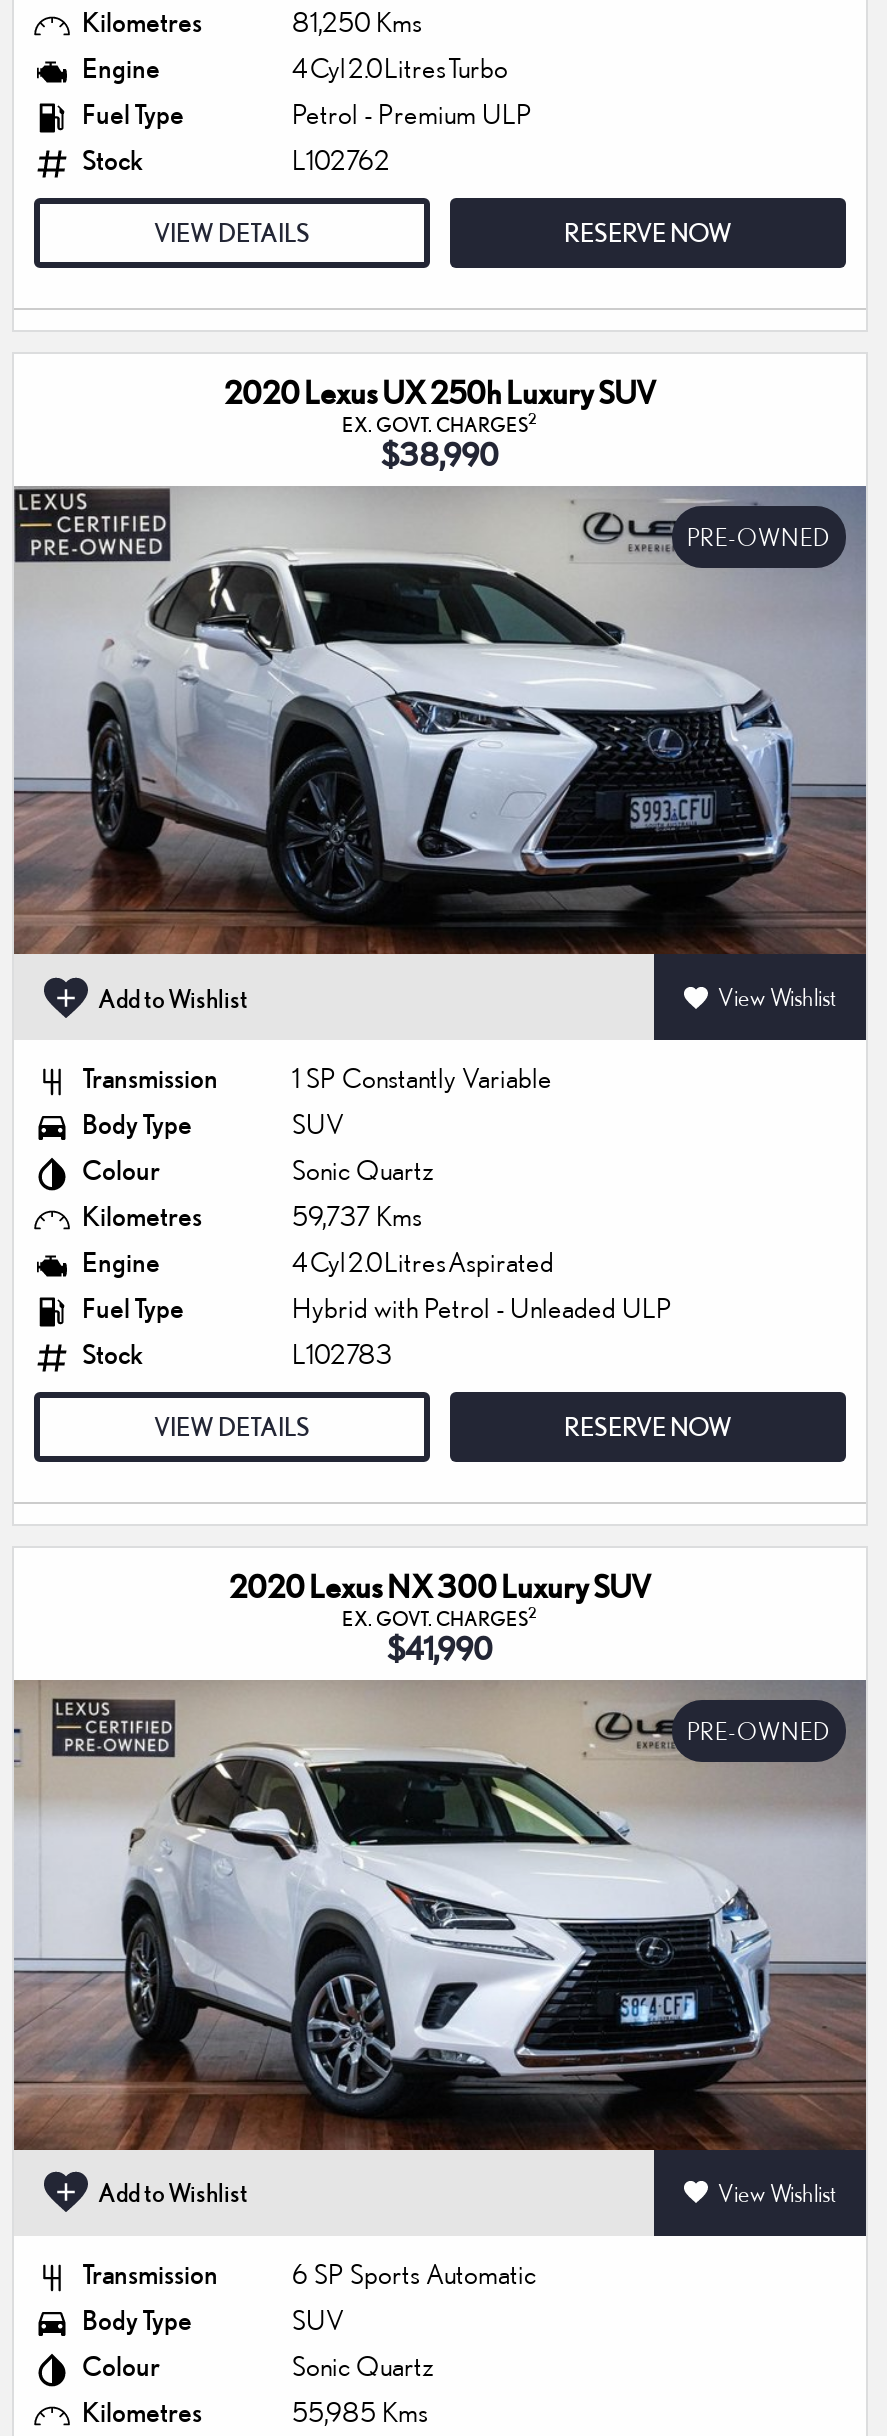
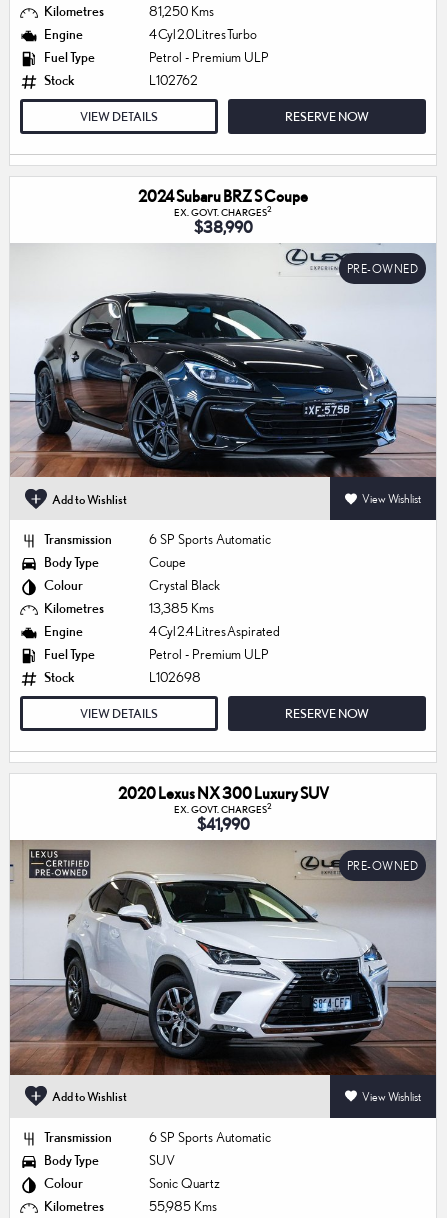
[224,374,656,410] 2020 Lexus UX 250h Luxury SUV -> [138,187,308,205] 2024 Subaru BRZ S Coupe
[12,486,868,954] [image] -> [10,244,436,477] [image]
[292,1063,552,1095] 1 SP Constantly Variable -> [149,531,271,547] 6 SP Sports Automatic
[292,1109,344,1141] SUV -> [149,554,186,570] Coupe
[292,1155,434,1187] Sonic Quartz -> [149,577,220,593] Crystal Black
[292,1201,422,1233] 59,737 Kms -> [149,600,214,616] 13,385 Kms
[292,1247,554,1279] 4 Cyl 2.0 Litres Aspirated -> [149,623,280,639] 4 Cyl 2.4 Litres Aspirated
[292,1293,672,1325] Hybrid with Petrol - Unleaded ULP -> [149,646,269,662] Petrol - Premium ULP
[292,1339,392,1371] L102783 -> [149,669,201,685] L102698

